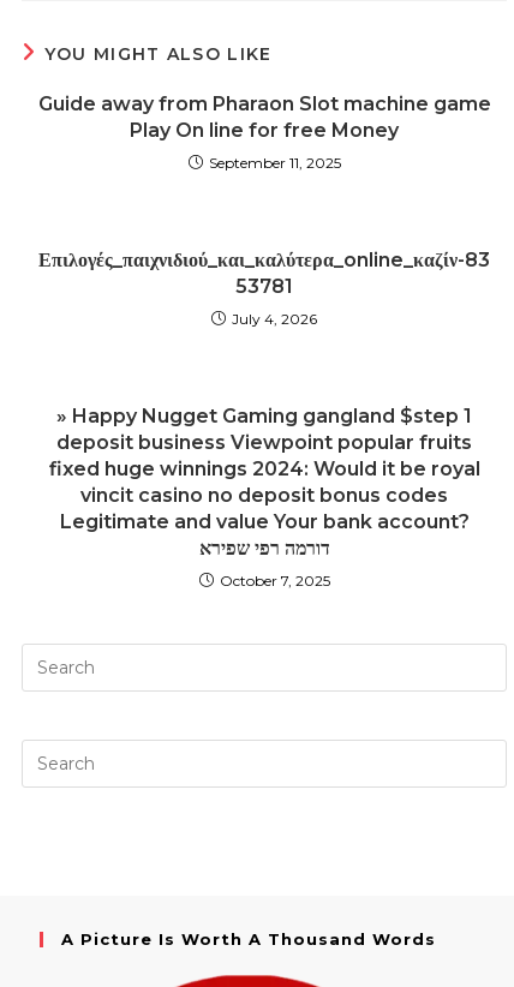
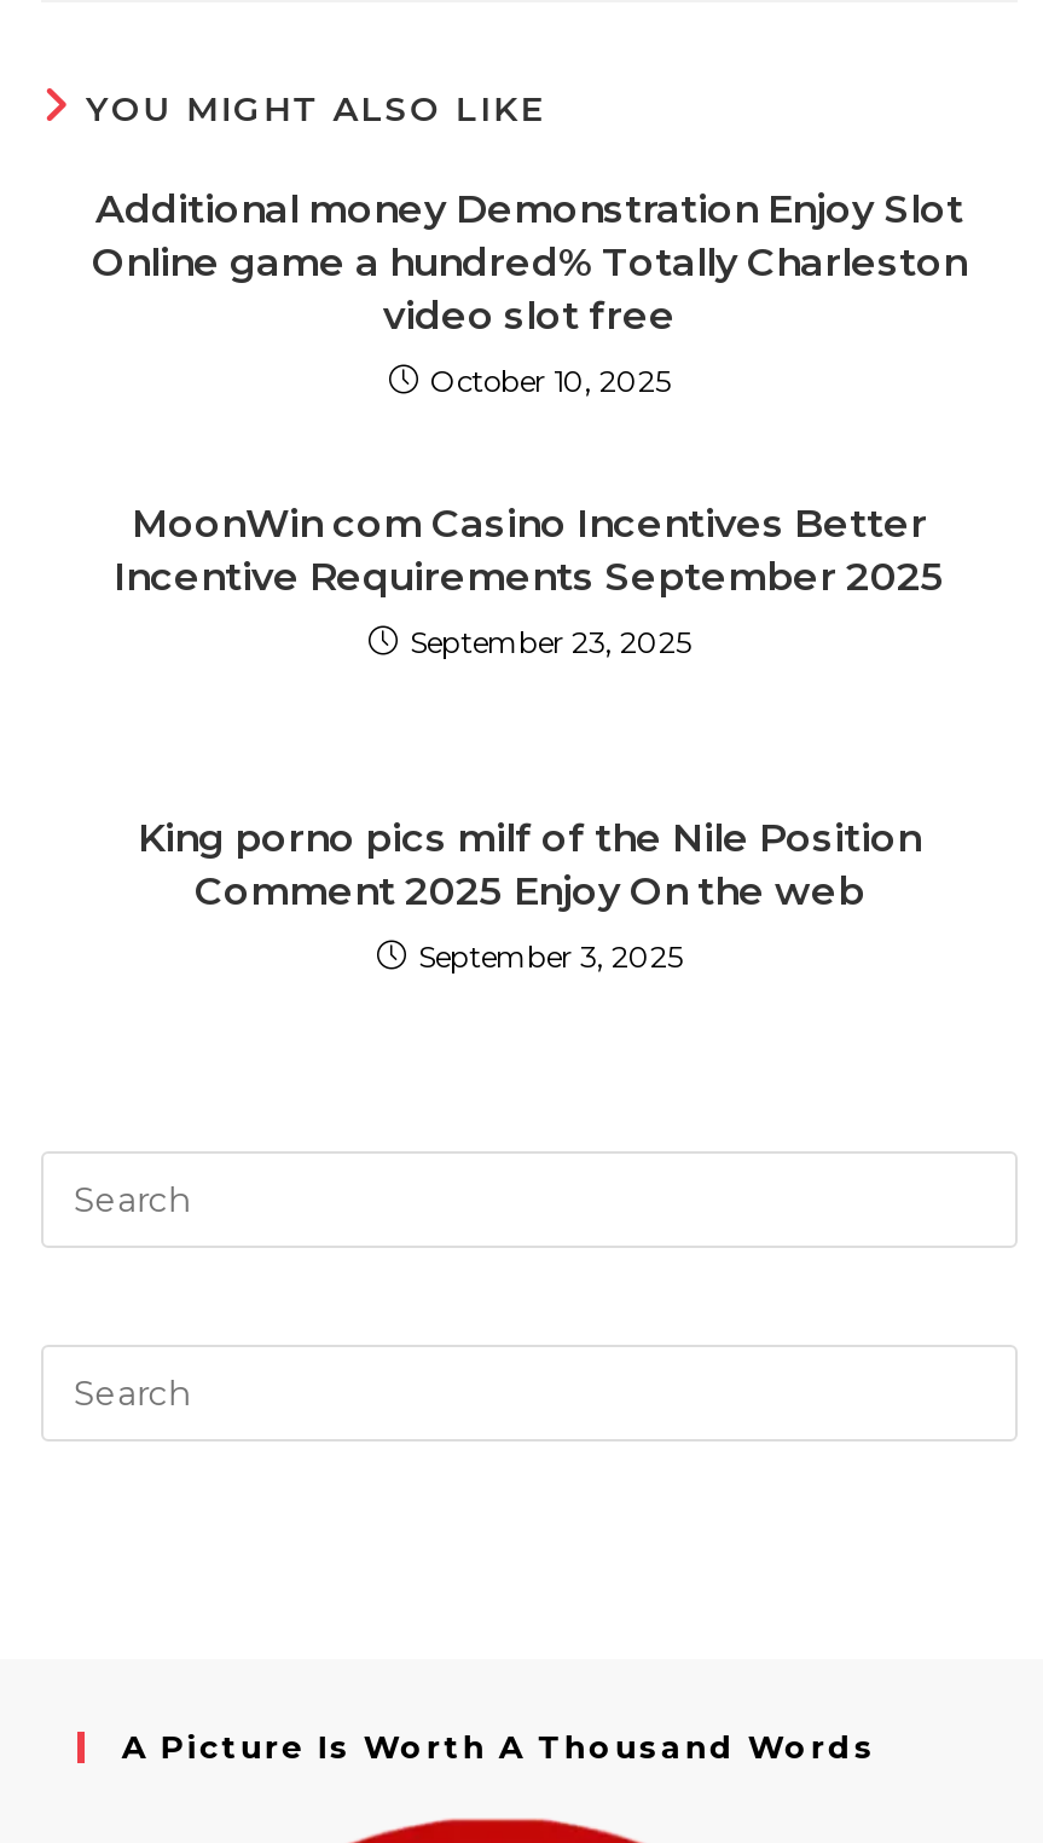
[38,93,491,142] Guide away from Pharaon Slot machine game | Play On line for free Money -> [92,187,967,339] Additional money Demonstration Enjoy Slot | Online game a hundred% Totally Charleston | video slot free
[208,154,340,172] September 11, 2025 -> [430,363,670,400] October 10, 2025
[38,249,490,298] Επιλογές_παιχνιδιού_και_καλύτερα_online_καζίν-83 | 53781 -> [114,501,945,600] MoonWin com Casino Incentives Better | Incentive Requirements September 2025
[232,310,317,328] July 4, 2026 -> [410,624,690,661] September 23, 2025
[49,405,480,560] » Happy Nugget Gaming gangland $step 1 | deposit business Viewpoint popular fruits | fixed huge winnings 2024: Would it be royal | vincit casino no deposit bonus codes | Legitimate and value Your bank account? | דורמה רפי שפירא -> [138,816,921,915] King porno pics milf of the Nile Position | Comment 2025 Enjoy On the web
[219,572,330,590] October 7, 2025 -> [418,939,682,975] September 3, 2025

